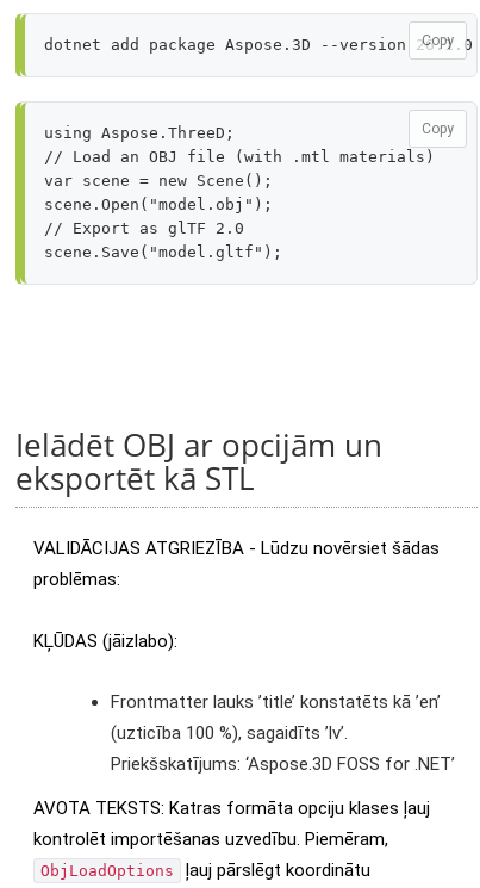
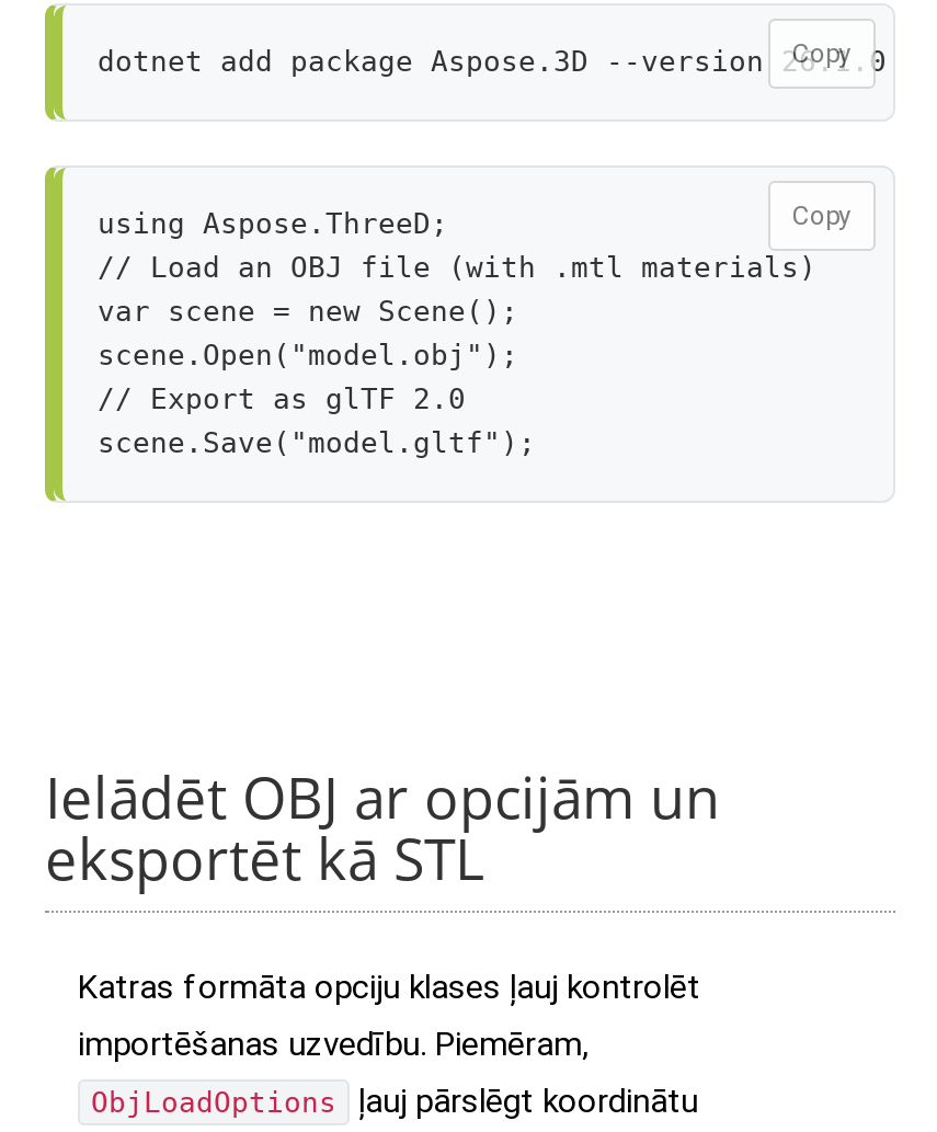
[33,538,455,850] VALIDĀCIJAS ATGRIEZĪBA - Lūdzu novērsiet šādas | problēmas: | KĻŪDAS (jāizlabo): | Frontmatter lauks ’title’ konstatēts kā ’en’ | (uzticība 100 %), sagaidīts ’lv’. | Priekšskatījums: ‘Aspose.3D FOSS for .NET’ | AVOTA TEKSTS: Katras formāta opciju klases ļauj | kontrolēt importēšanas uzvedību. Piemēram, -> [78,968,700,1064] Katras formāta opciju klases ļauj kontrolēt | importēšanas uzvedību. Piemēram,

